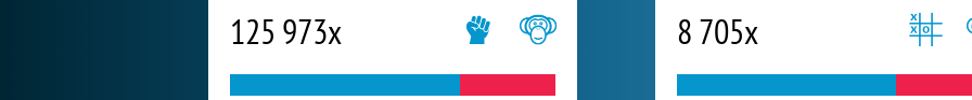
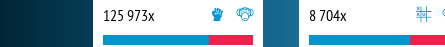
[677,10,759,53] 8 705x -> [309,5,347,25] 8 704x

